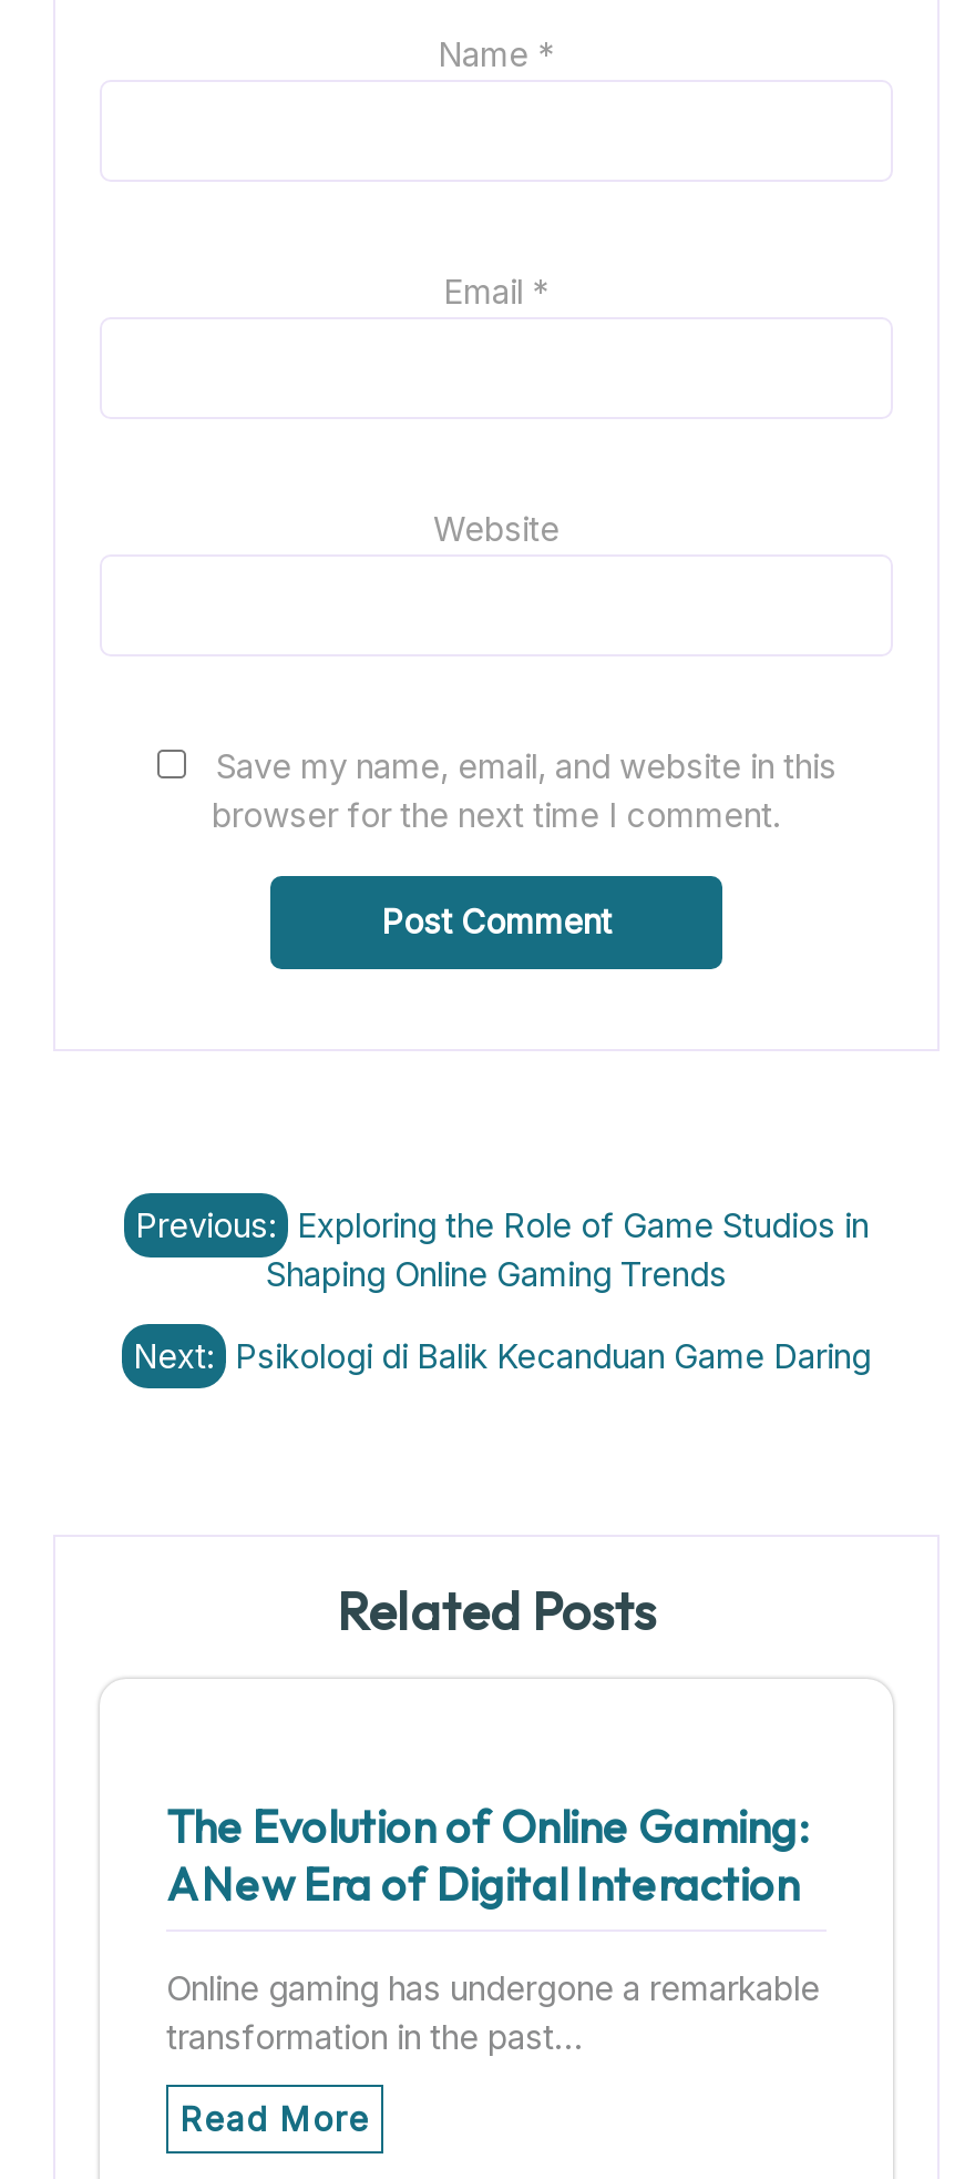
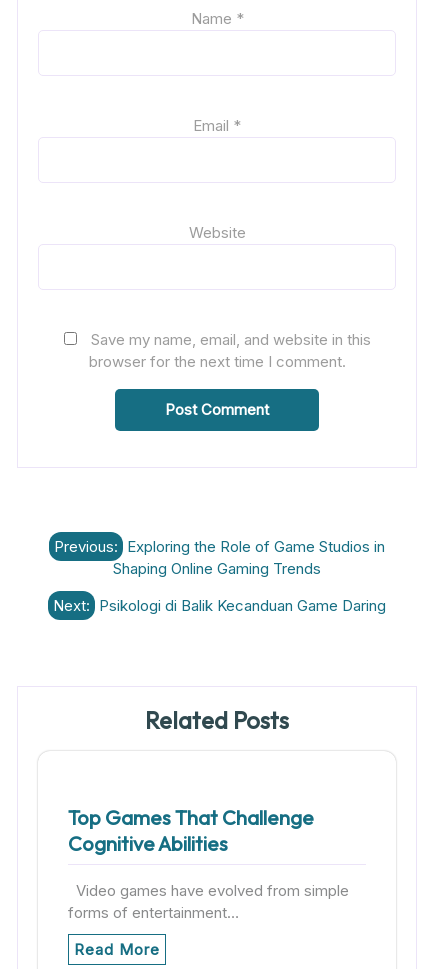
[166,1798,809,1911] The Evolution of Online Gaming: | A New Era of Digital Interaction -> [68,804,314,855] Top Games That Challenge | Cognitive Abilities
[166,1966,820,2057] Online gaming has undergone a remarkable | transformation in the past… -> [68,880,349,921] Video games have evolved from simple | forms of entertainment…

